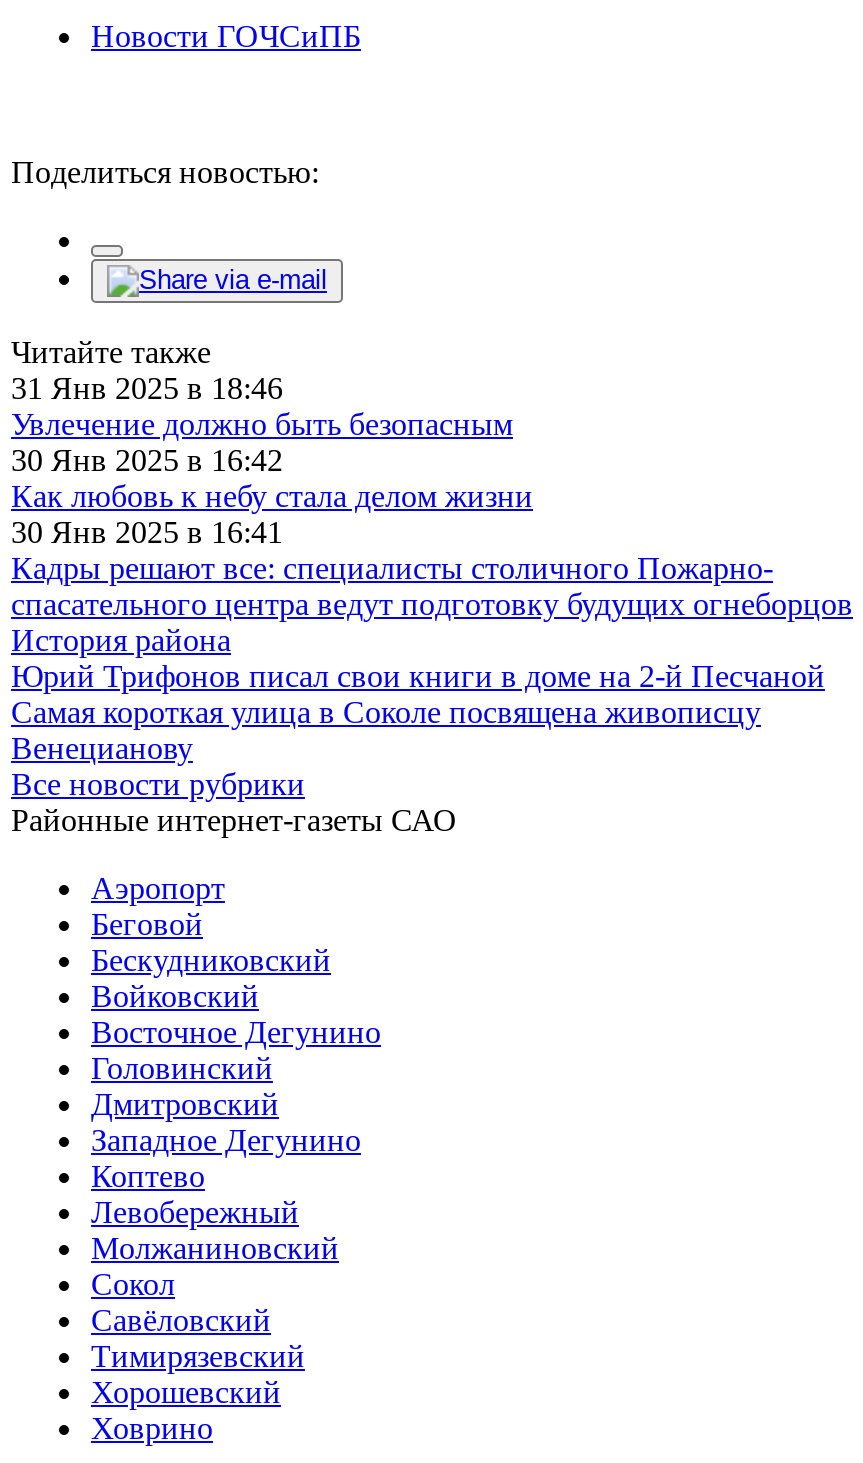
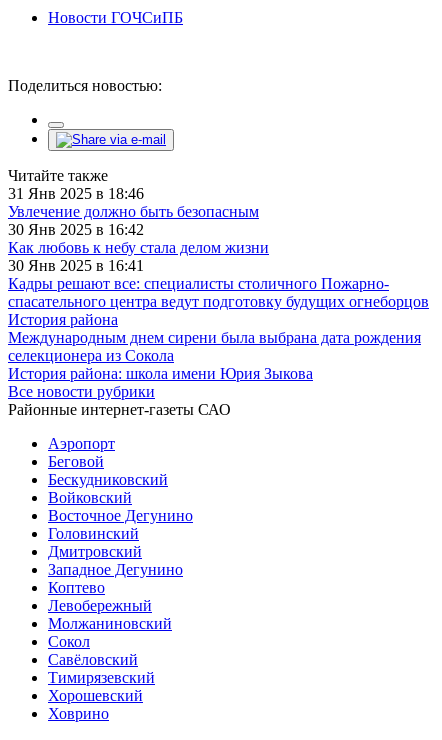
[11,659,825,765] Юрий Трифонов писал свои книги в доме на 2-й Песчаной | Самая короткая улица в Соколе посвящена живописцу | Венецианову -> [8,329,421,382] Международным днем сирени была выбрана дата рождения | селекционера из Сокола | История района: школа имени Юрия Зыкова

